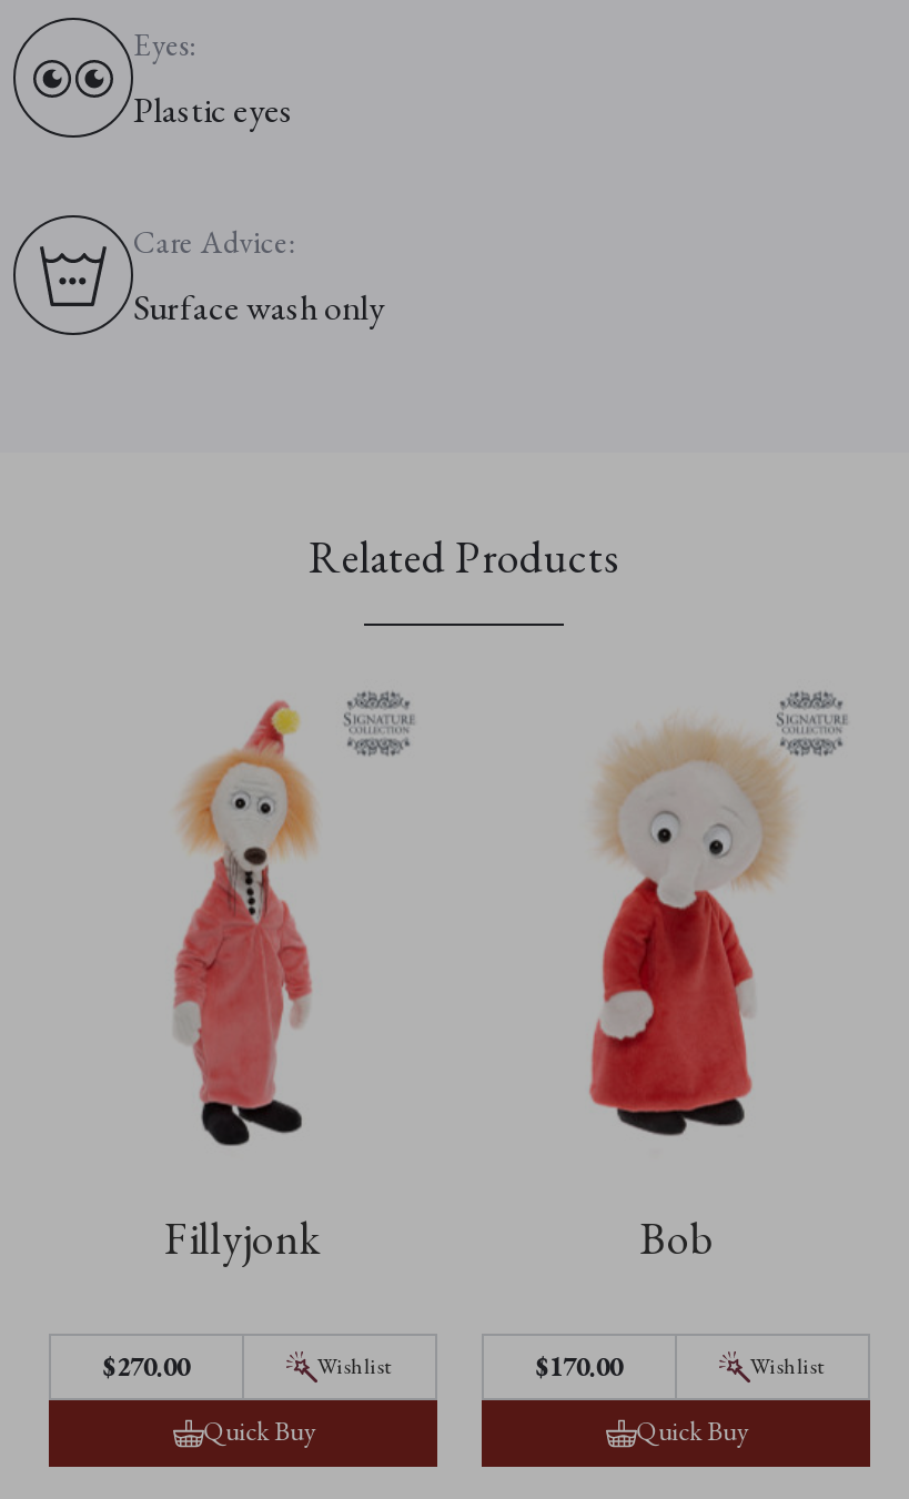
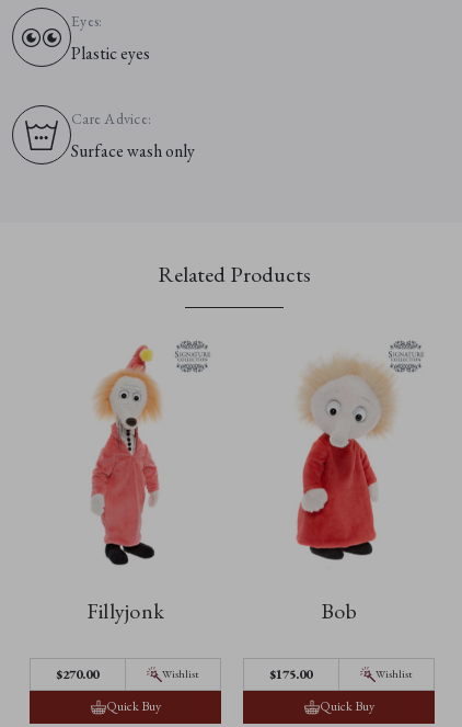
[536,1349,622,1384] $‌170.00 -> [270,665,312,683] $‌175.00

